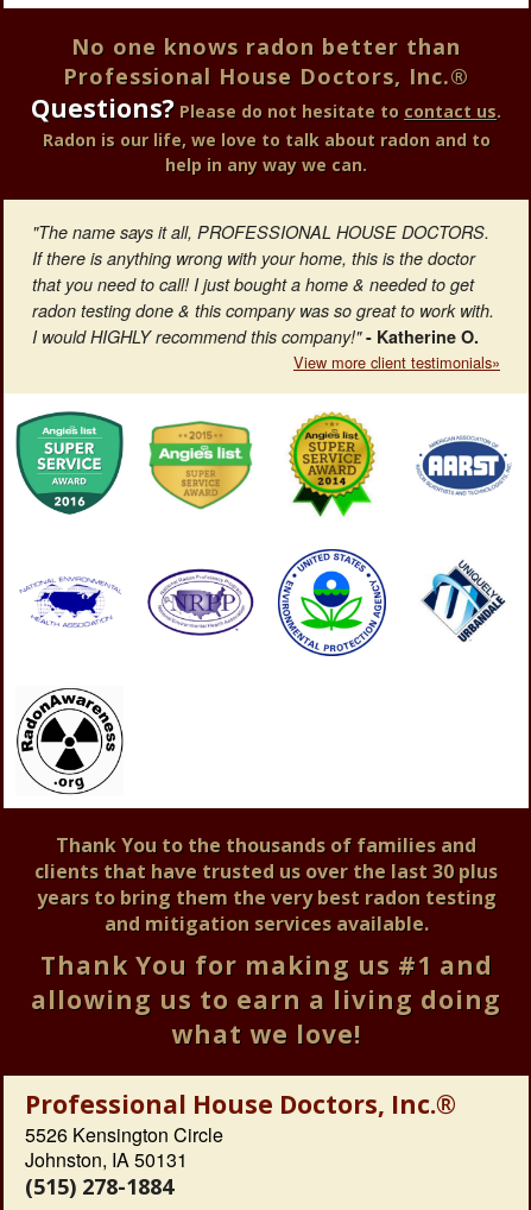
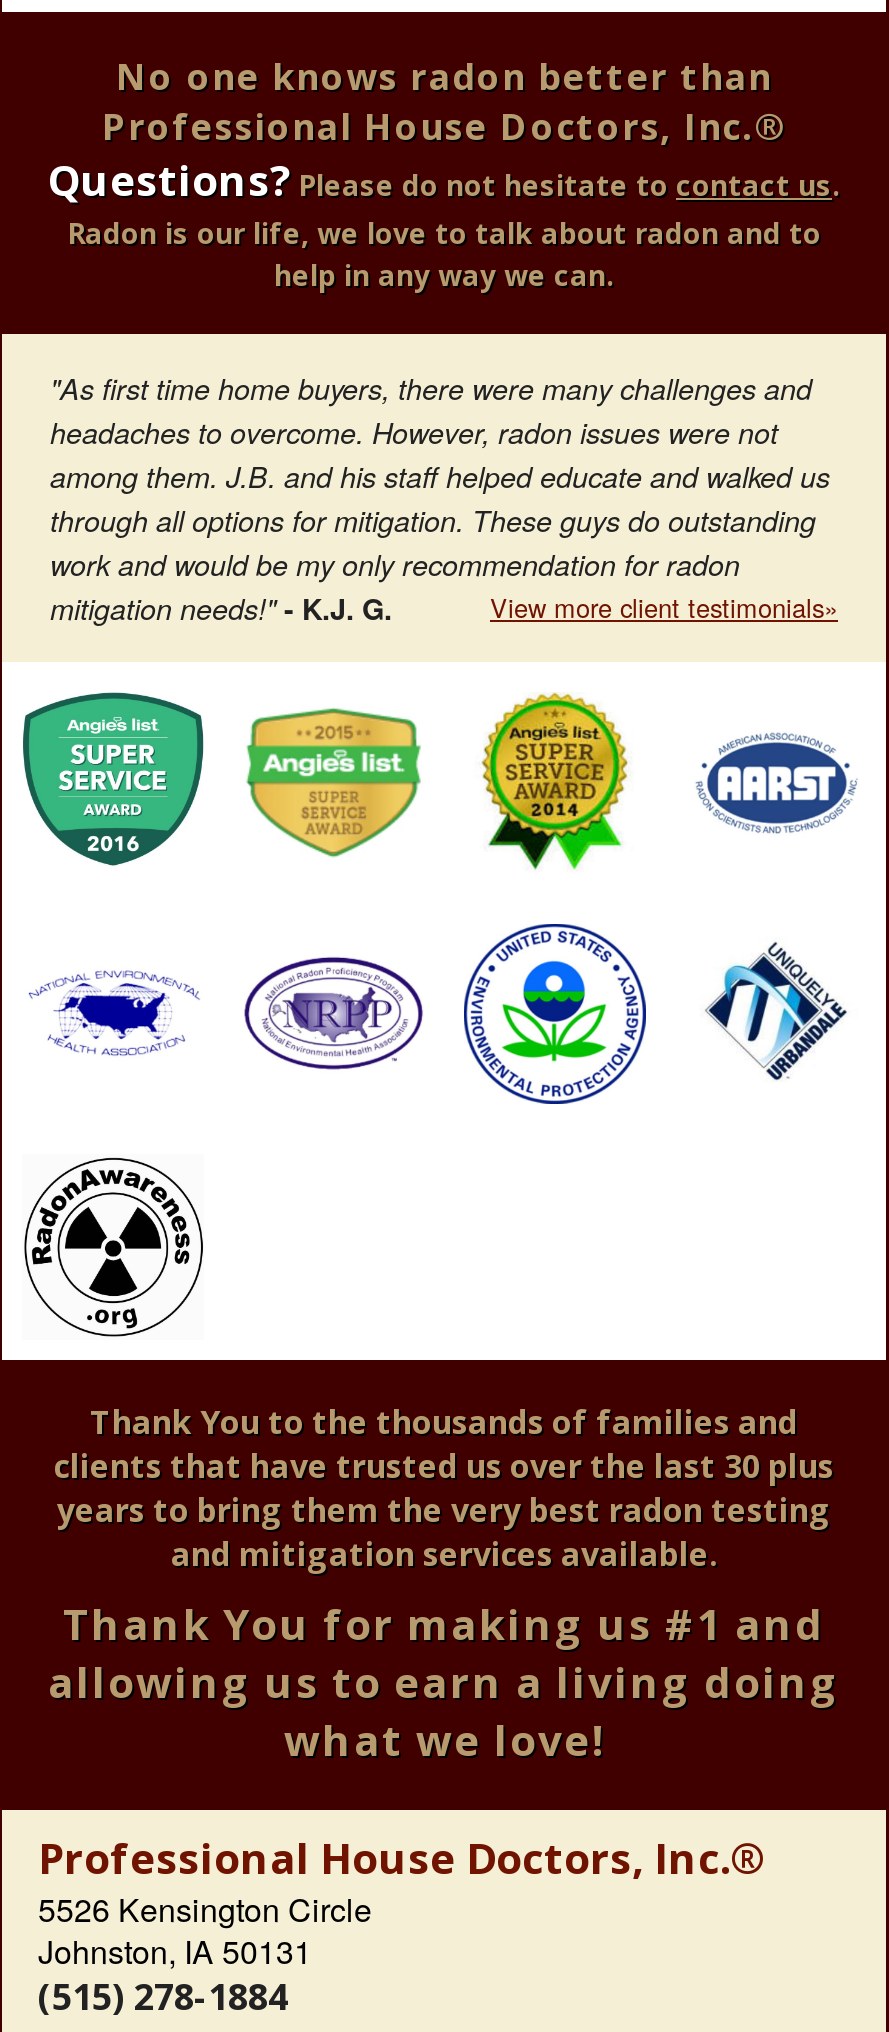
[32,220,494,349] "The name says it all, PROFESSIONAL HOUSE DOCTORS. | If there is anything wrong with your home, this is the doctor | that you need to call! I just bought a home & needed to get | radon testing done & this company was so great to work with. | I would HIGHLY recommend this company!" - Katherine O. -> [50,369,830,629] "As first time home buyers, there were many challenges and | headaches to overcome. However, radon issues were not | among them. J.B. and his staff helped educate and walked us | through all options for mitigation. These guys do outstanding | work and would be my only recommendation for radon | mitigation needs!" - K.J. G.

